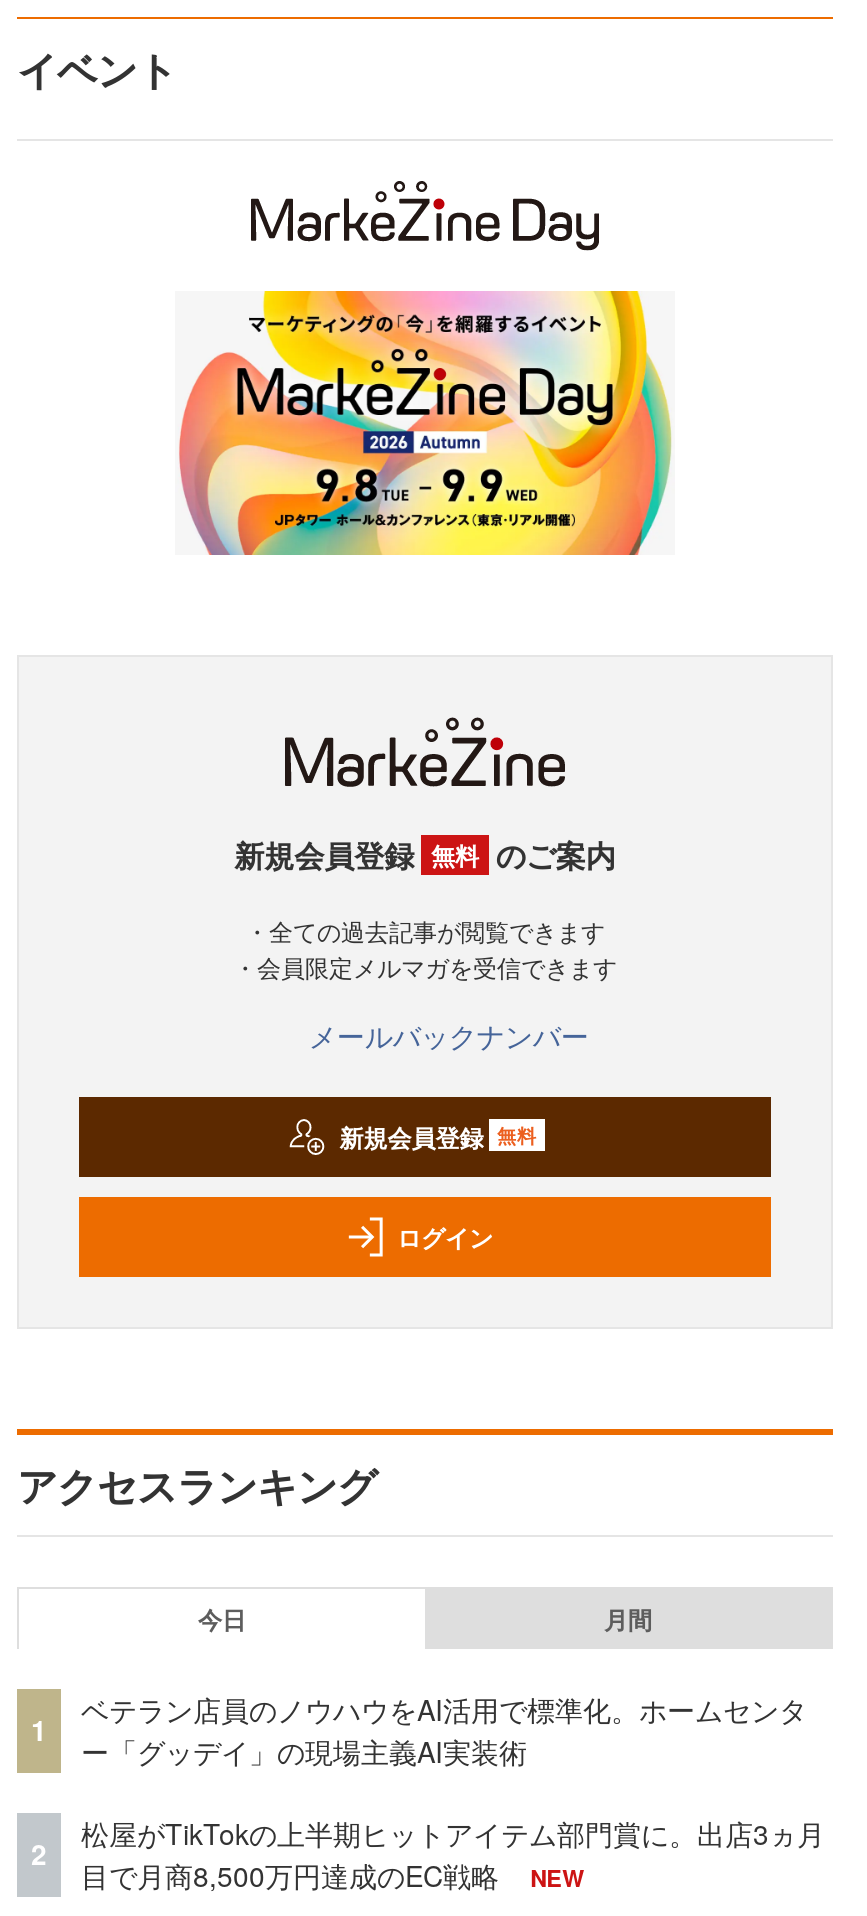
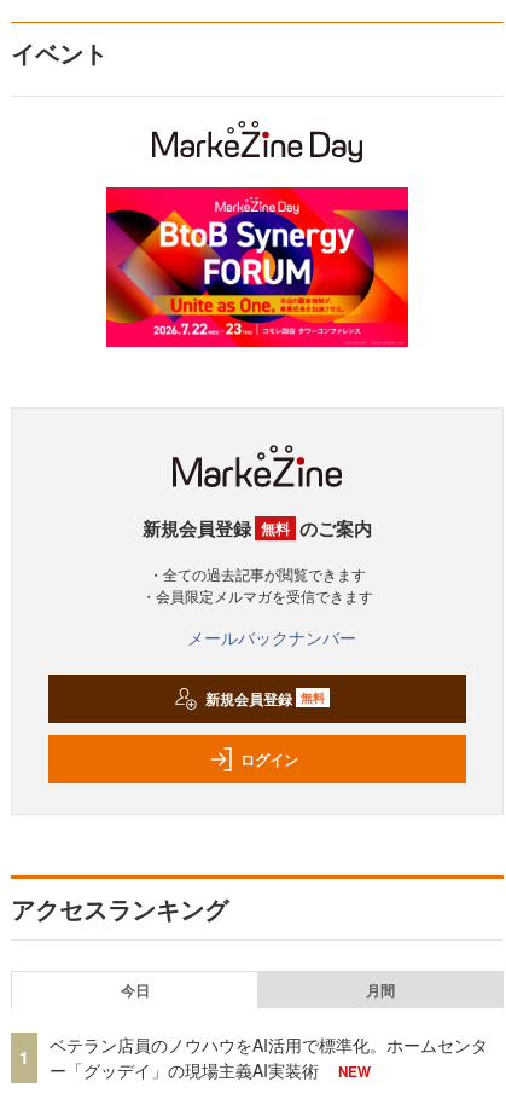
[175,289,675,557] [image] -> [105,186,409,348] [image]
[81,1812,825,1894] 松屋がTikTokの上半期ヒットアイテム部門賞に。出店3ヵ月 | 目で月商8,500万円達成のEC戦略 -> none
[31,1833,47,1873] 2 -> none

